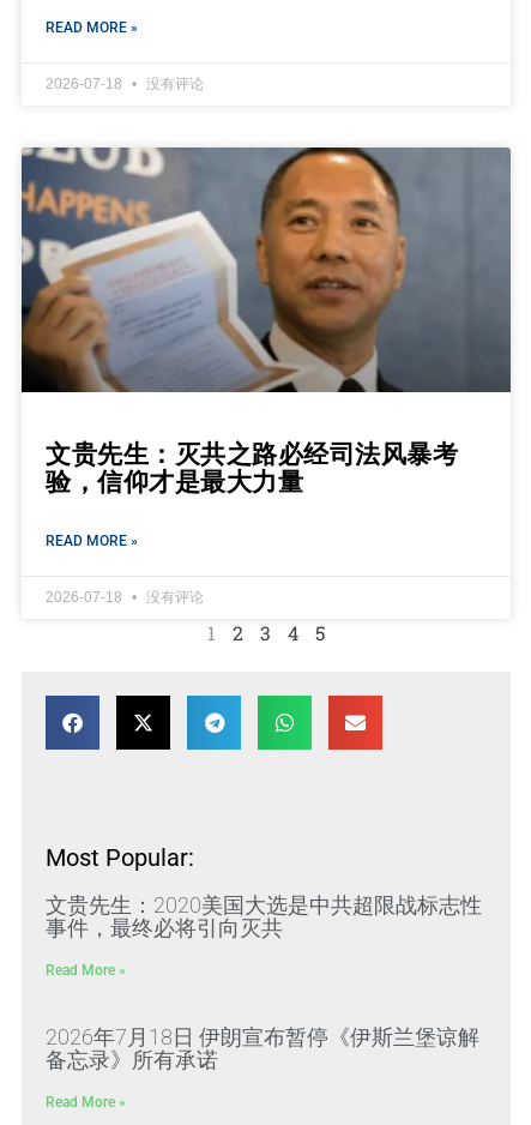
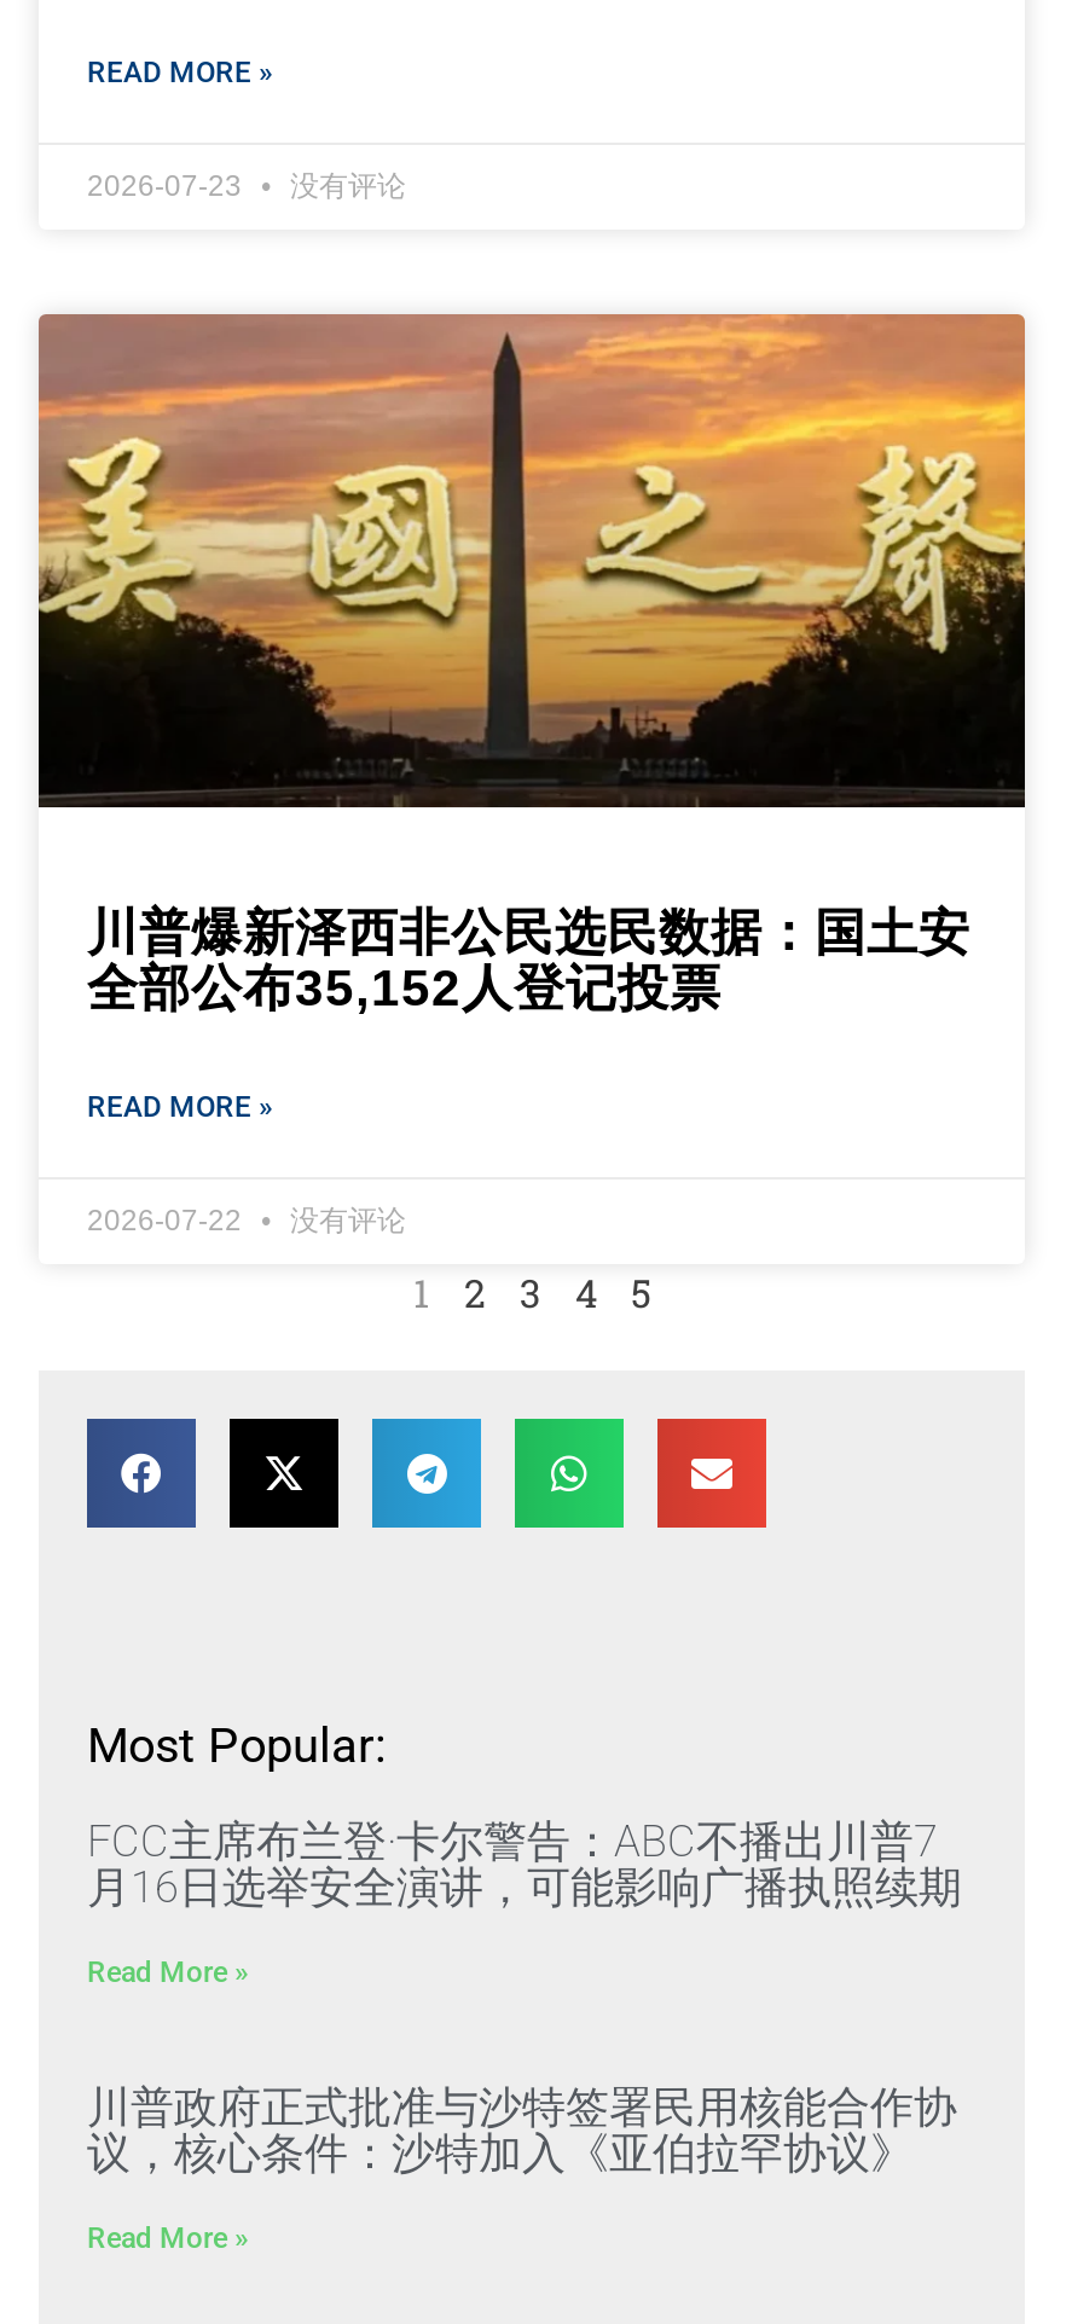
[46,75,204,92] 2026-07-18 没有评论 -> [87,170,406,204] 2026-07-23 没有评论
[20,146,512,495] [image] | 文贵先生：灭共之路必经司法风暴考 | 验，信仰才是最大力量 -> [36,313,1027,1016] [image] | 川普爆新泽西非公民选民数据：国土安 | 全部公布35,152人登记投票
[46,589,204,605] 2026-07-18 没有评论 -> [87,1204,406,1238] 2026-07-22 没有评论
[46,892,482,940] 文贵先生：2020美国大选是中共超限战标志性 | 事件，最终必将引向灭共 -> [87,1816,962,1913] FCC主席布兰登·卡尔警告：ABC不播出川普7 | 月16日选举安全演讲，可能影响广播执照续期
[46,1024,479,1072] 2026年7月18日 伊朗宣布暂停《伊斯兰堡谅解 | 备忘录》所有承诺 -> [87,2082,957,2178] 川普政府正式批准与沙特签署民用核能合作协 | 议，核心条件：沙特加入《亚伯拉罕协议》

